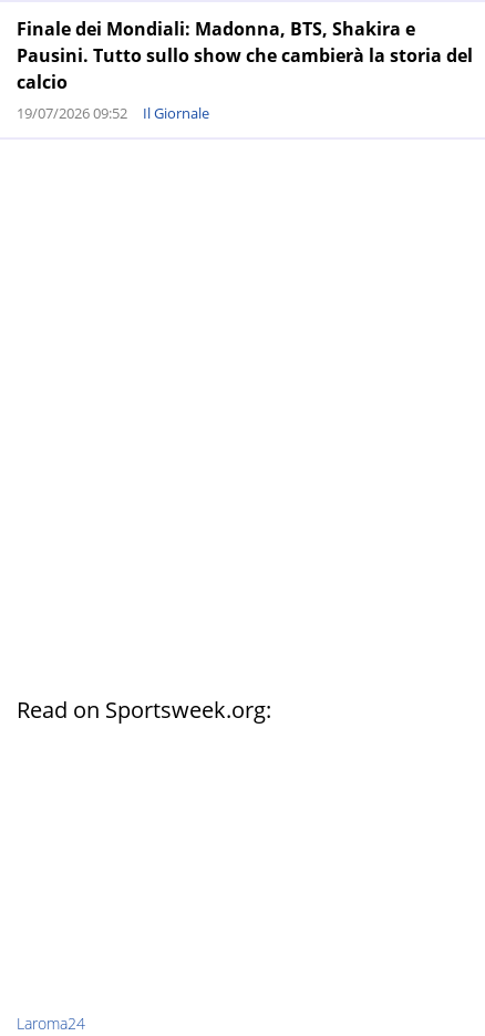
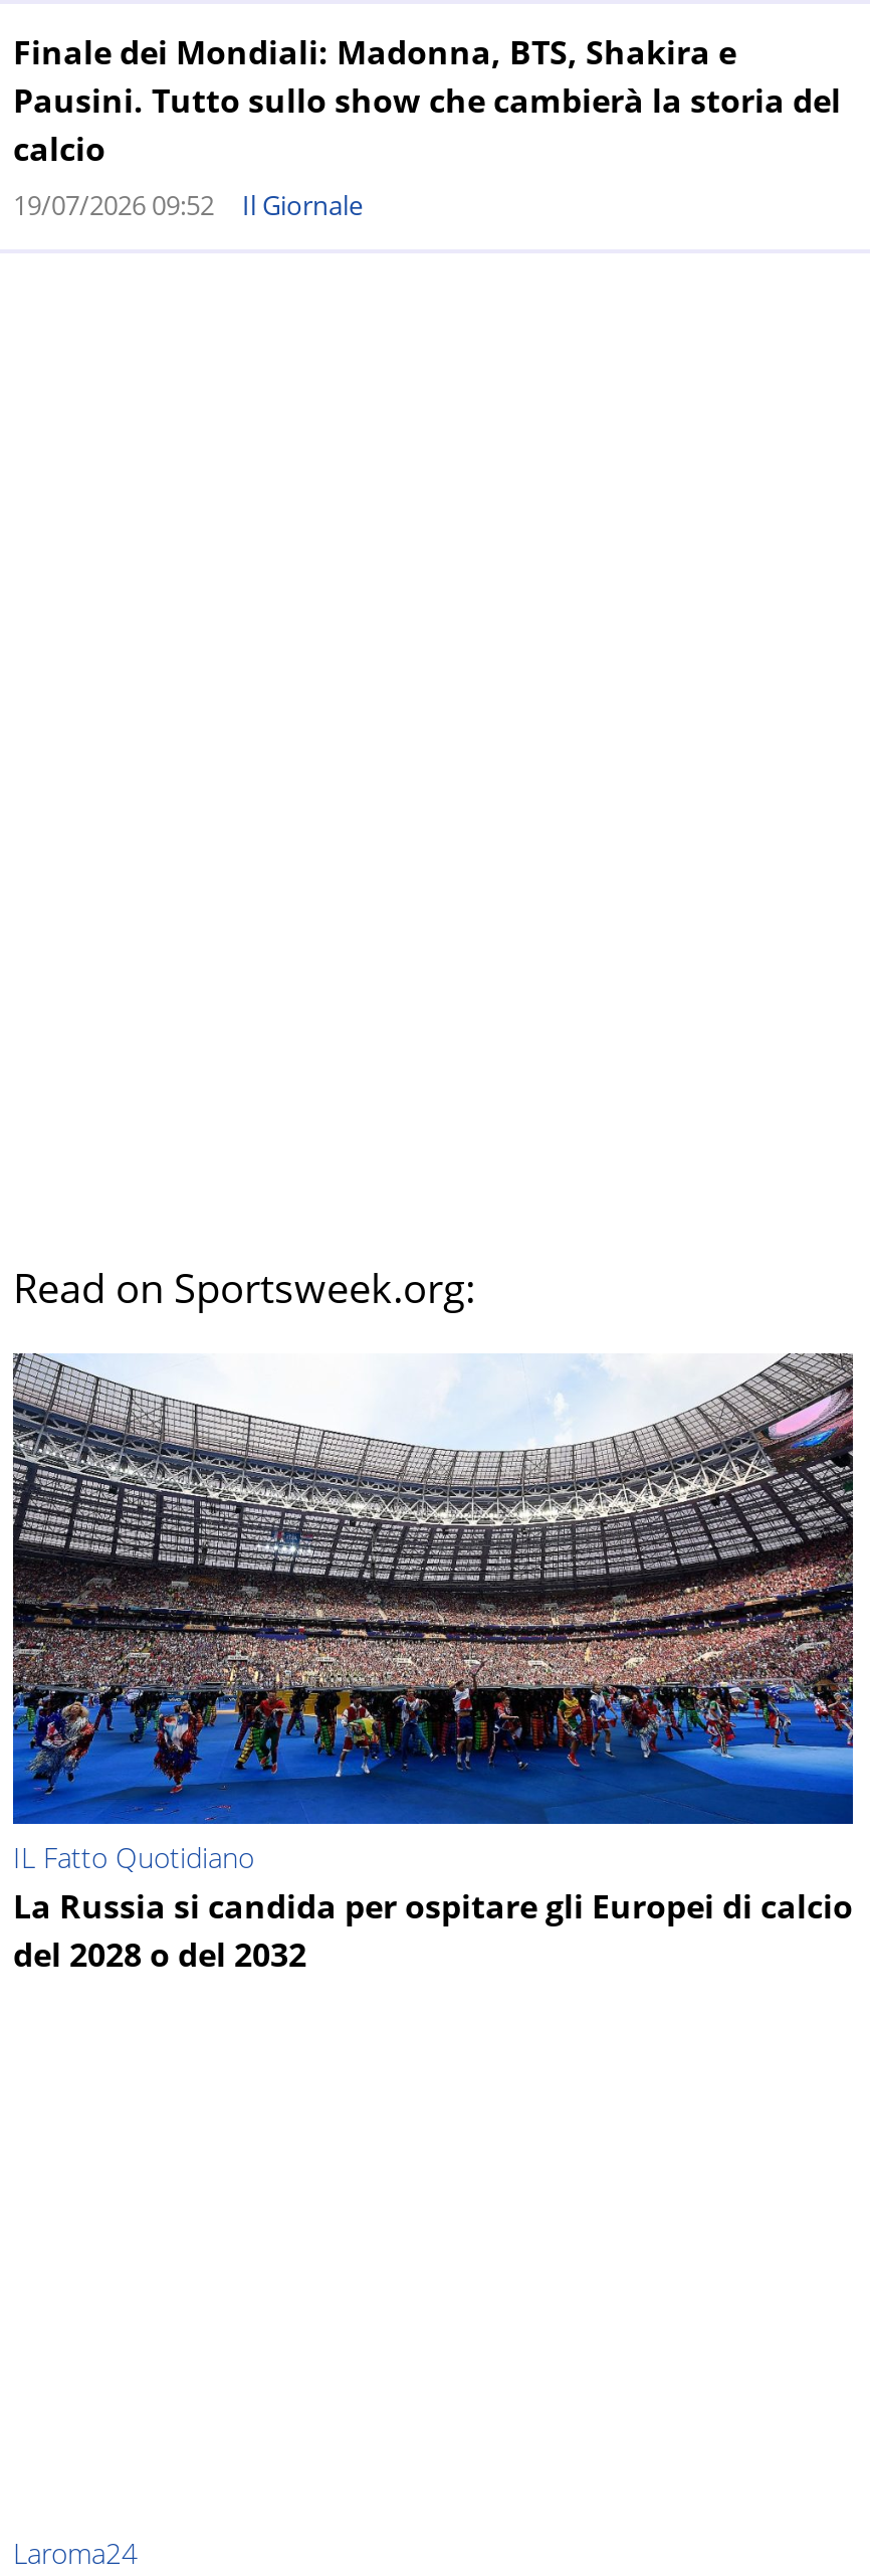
none -> [11,1351,855,1977] [image] | IL Fatto Quotidiano | La Russia si candida per ospitare gli Europei di calcio | del 2028 o del 2032

